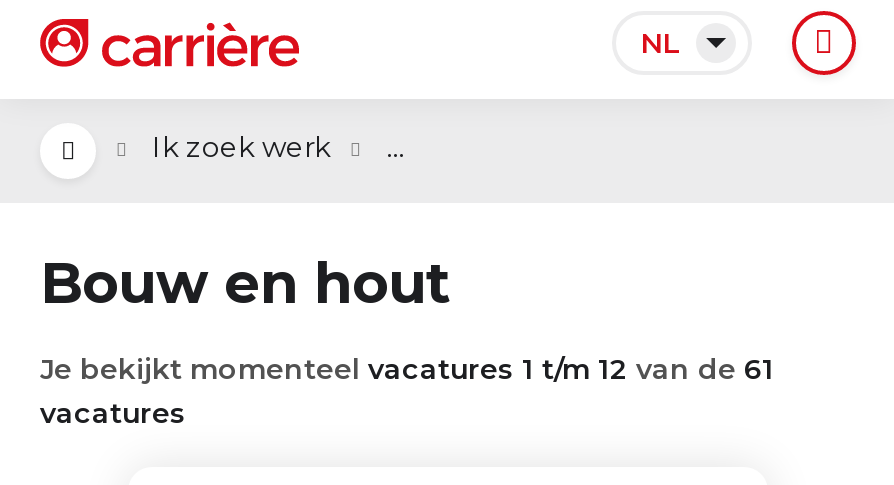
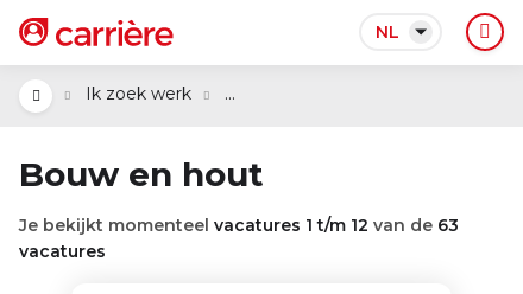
[40,351,774,387] Je bekijkt momenteel vacatures 1 t/m 12 van de 61 -> [19,215,459,236] Je bekijkt momenteel vacatures 1 t/m 12 van de 63

